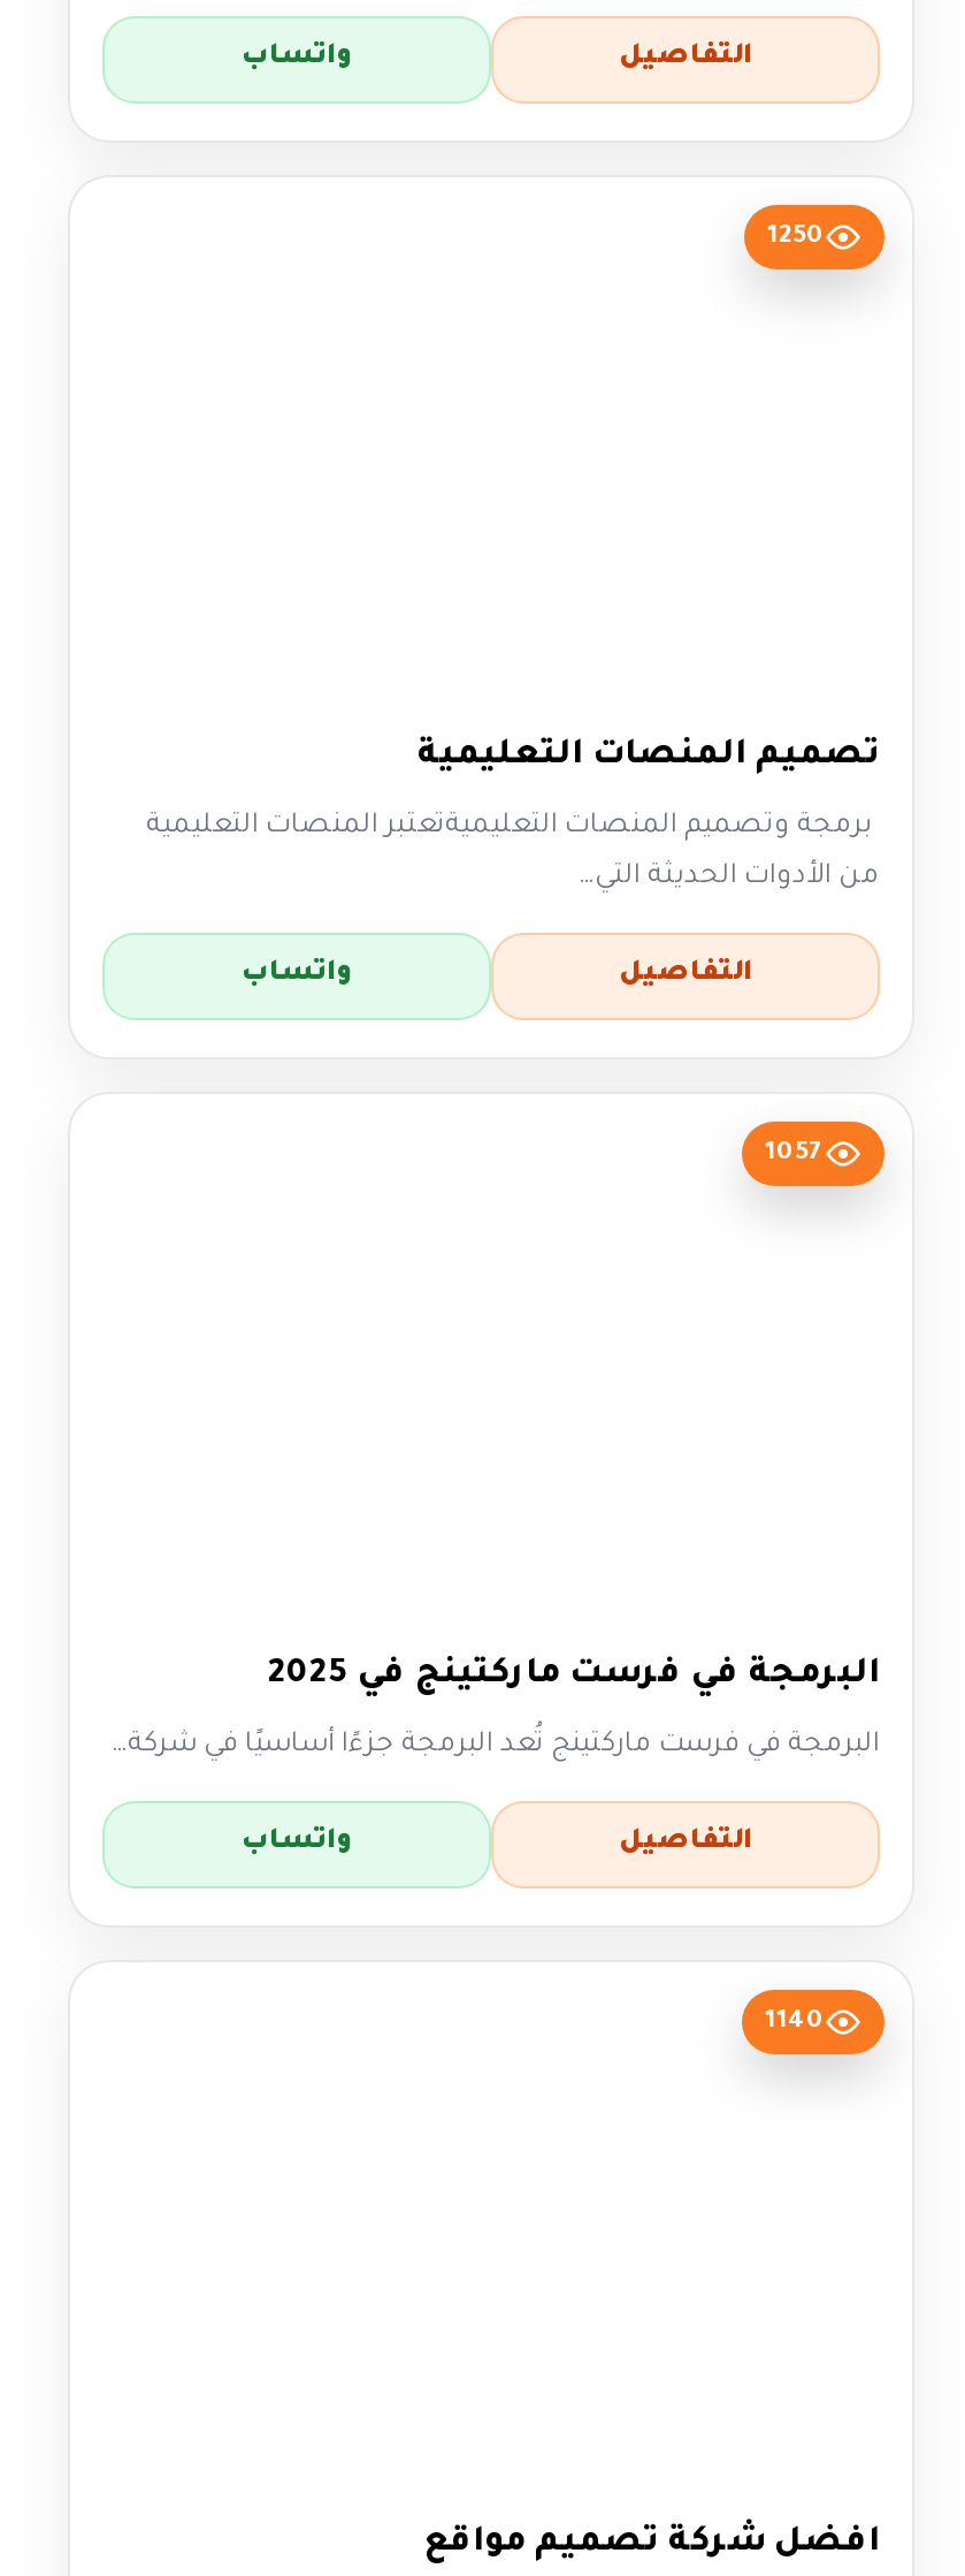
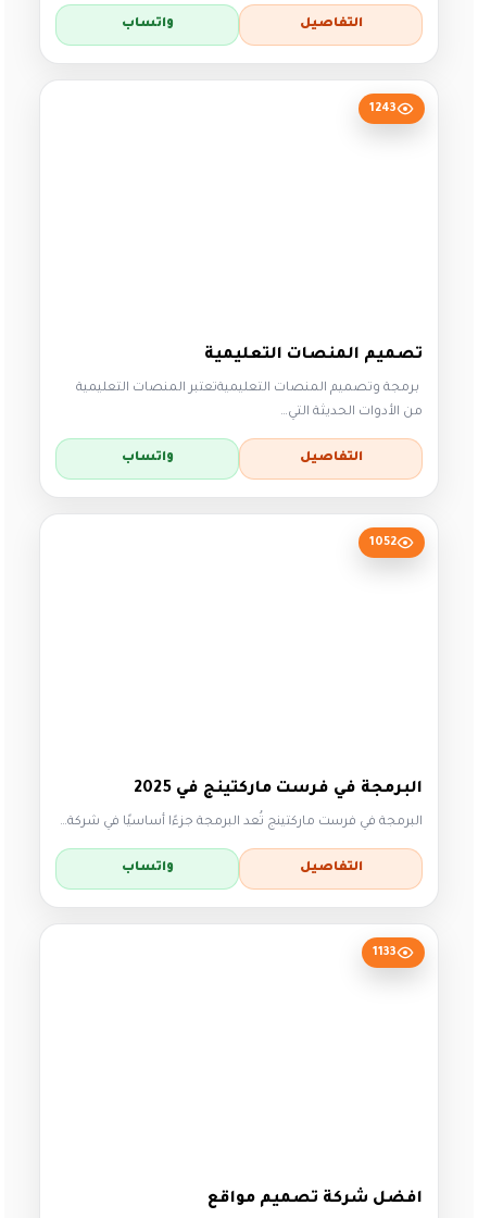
[767,223,825,250] 1250 -> [369,102,397,115] 1243
[765,1142,825,1169] 1057 -> [369,536,397,549] 1052
[765,2010,825,2037] 1140 -> [373,946,397,959] 1133

